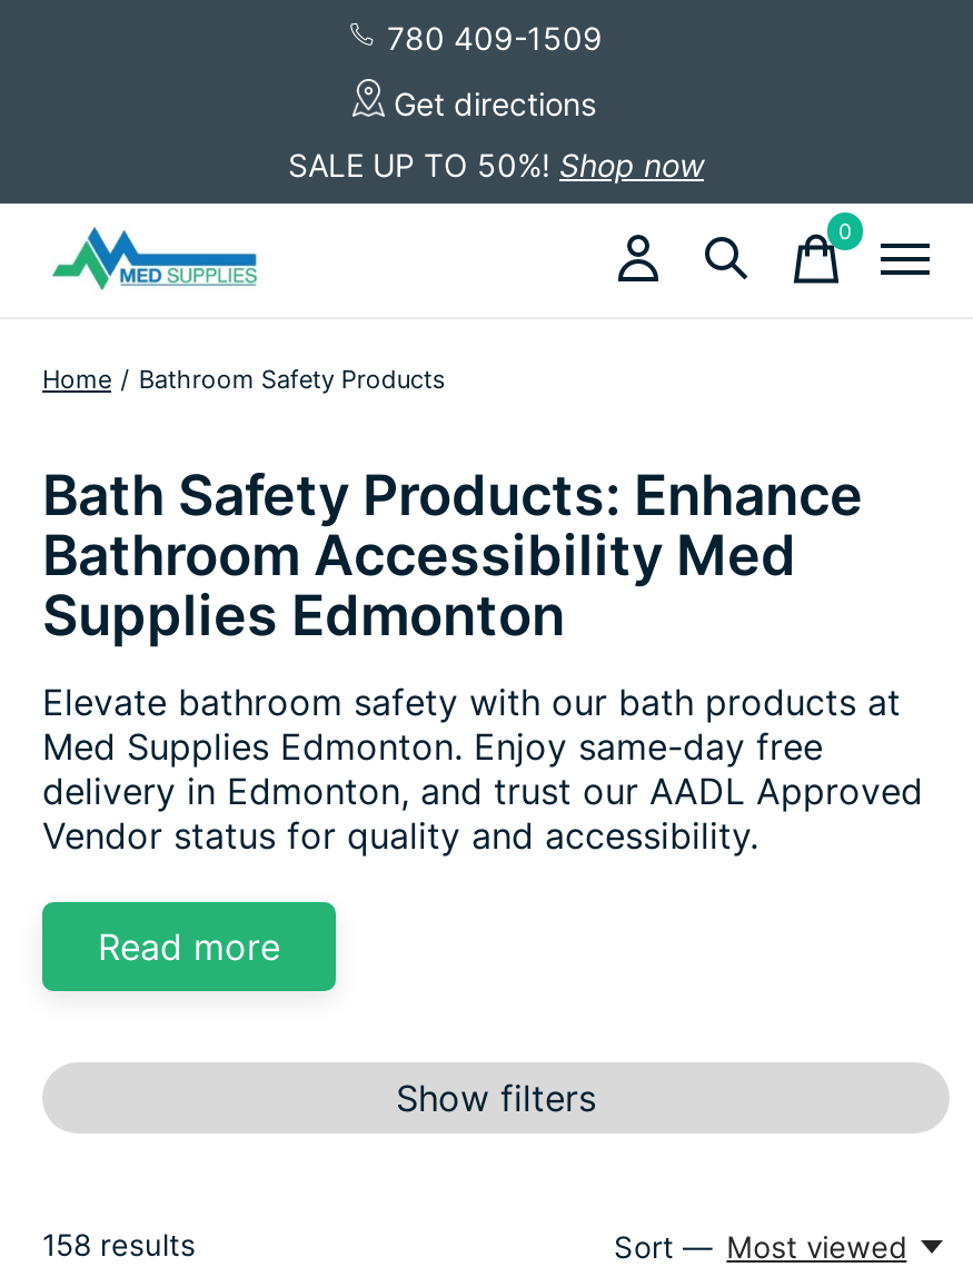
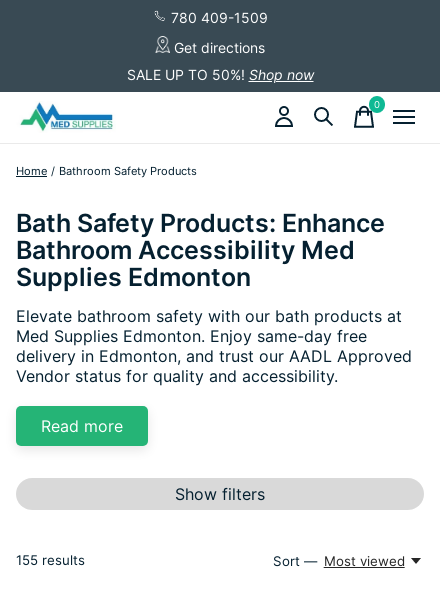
[42,1227,196,1262] 158 results -> [16,552,85,568] 155 results

